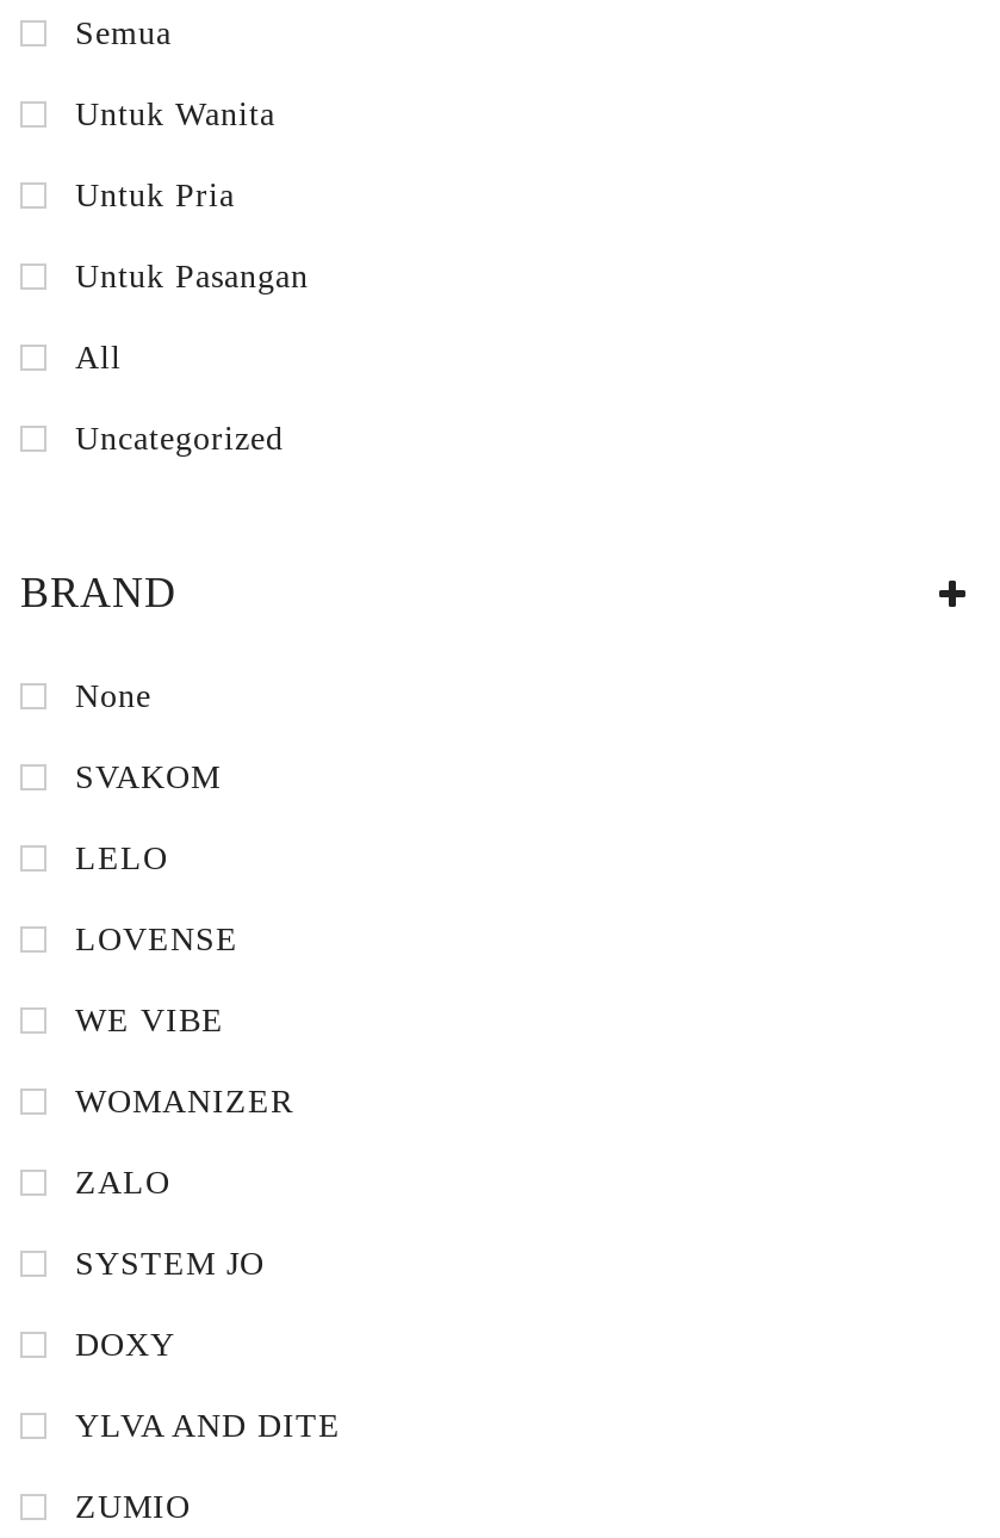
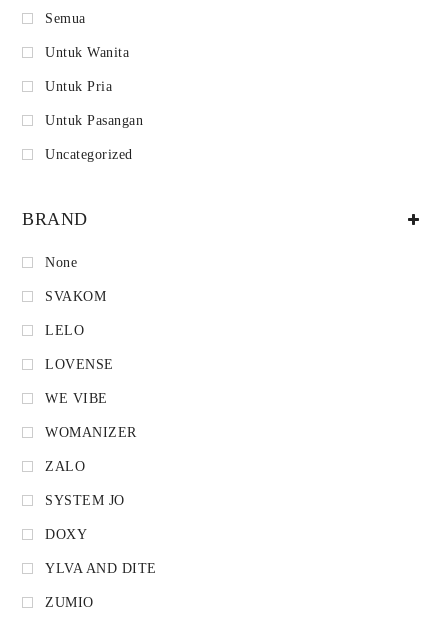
[75,340,122,376] All -> none

